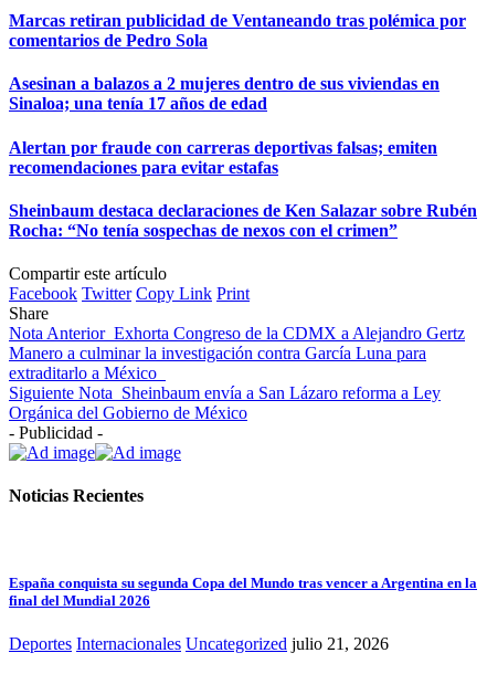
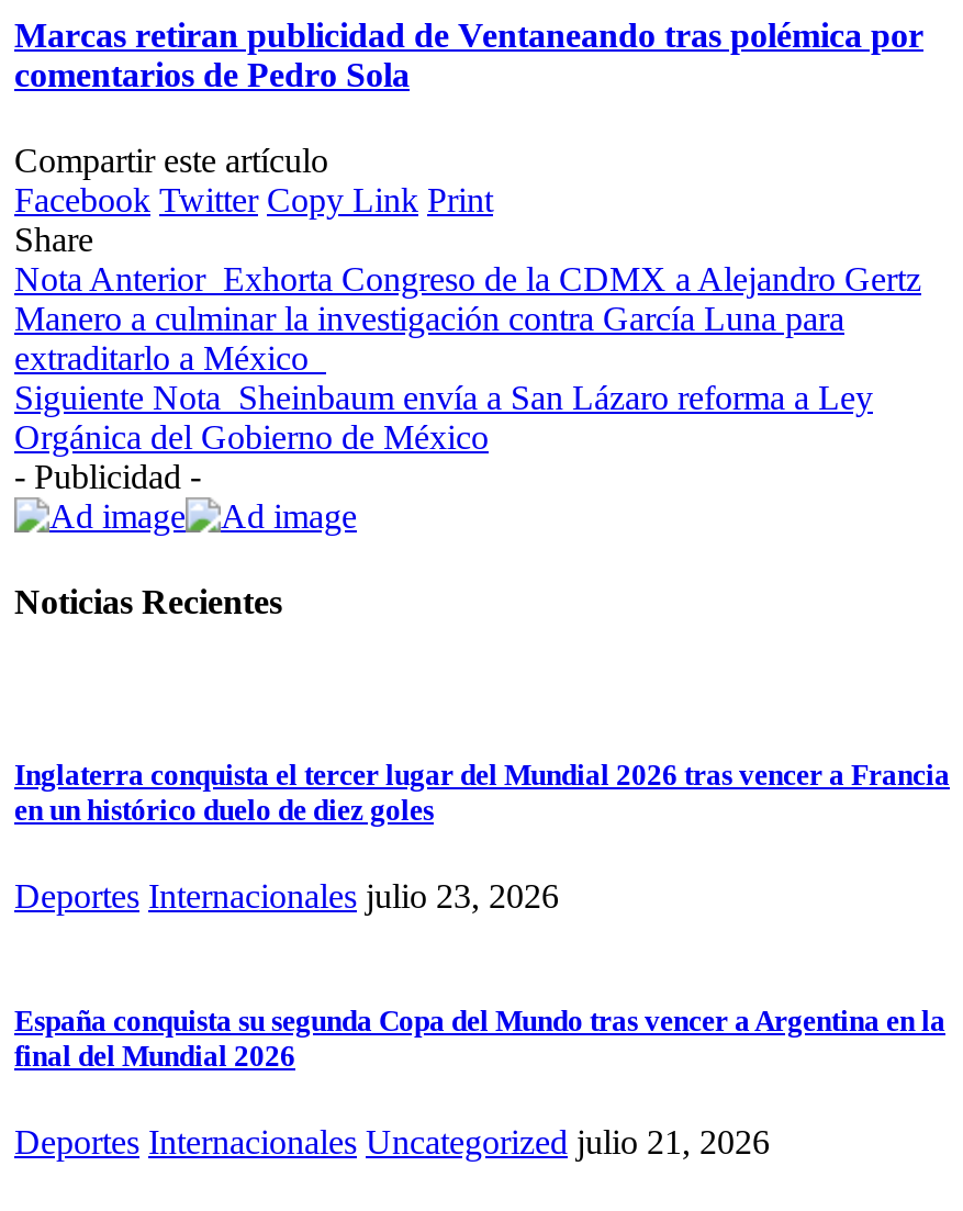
[9,74,477,240] Asesinan a balazos a 2 mujeres dentro de sus viviendas en | Sinaloa; una tenía 17 años de edad | Alertan por fraude con carreras deportivas falsas; emiten | recomendaciones para evitar estafas | Sheinbaum destaca declaraciones de Ken Salazar sobre Rubén | Rocha: “No tenía sospechas de nexos con el crimen” -> none
moved [9,264,465,505] -> [14,142,921,622]: Compartir este artículo | Facebook Twitter Copy Link Print | Share | ... | - Publicidad - | Noticias Recientes
none -> [14,759,950,915] Inglaterra conquista el tercer lugar del Mundial 2026 tras vencer a Francia | en un histórico duelo de diez goles | Deportes Internacionales julio 23, 2026

